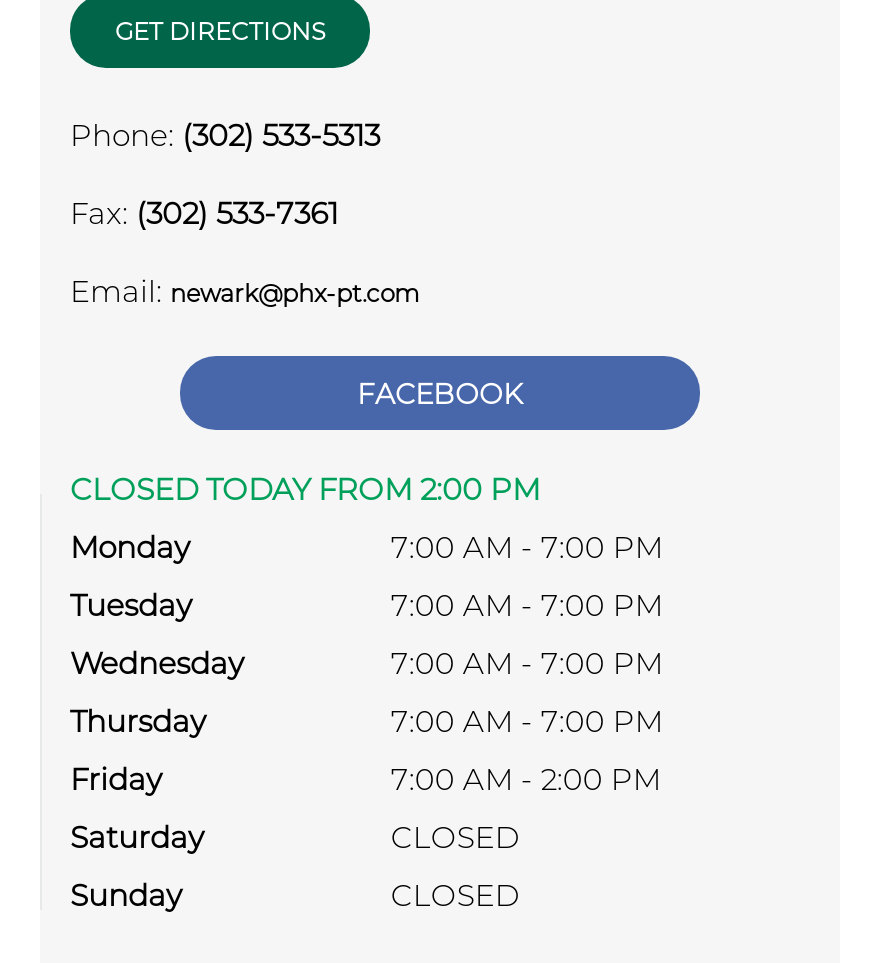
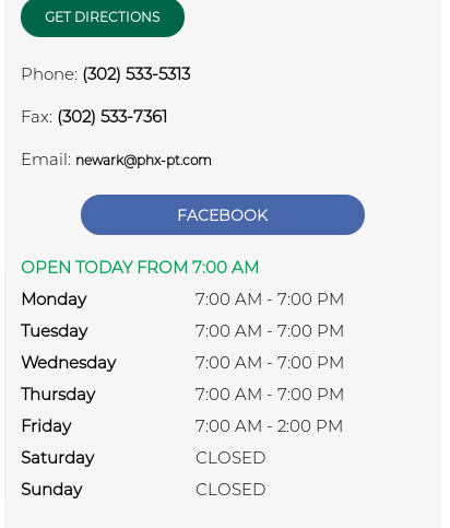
[70,470,540,508] CLOSED TODAY FROM 2:00 PM -> [21,257,259,278] OPEN TODAY FROM 7:00 AM

